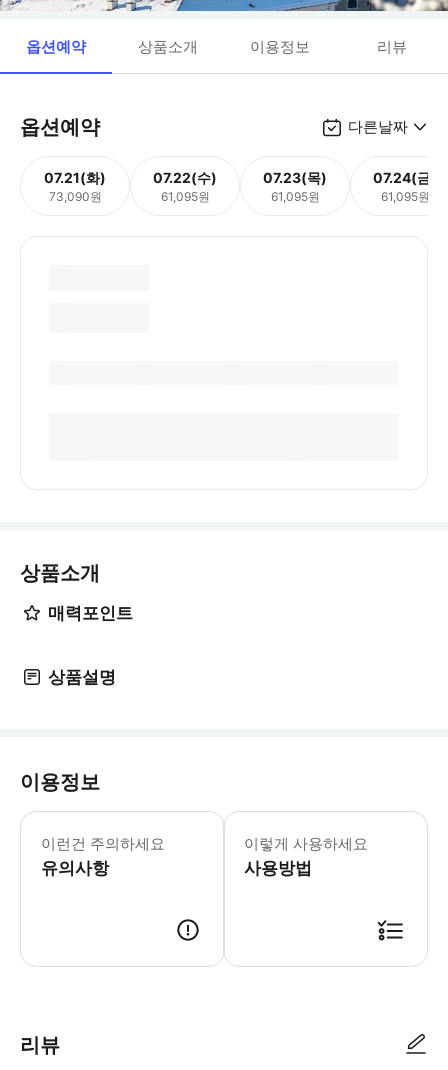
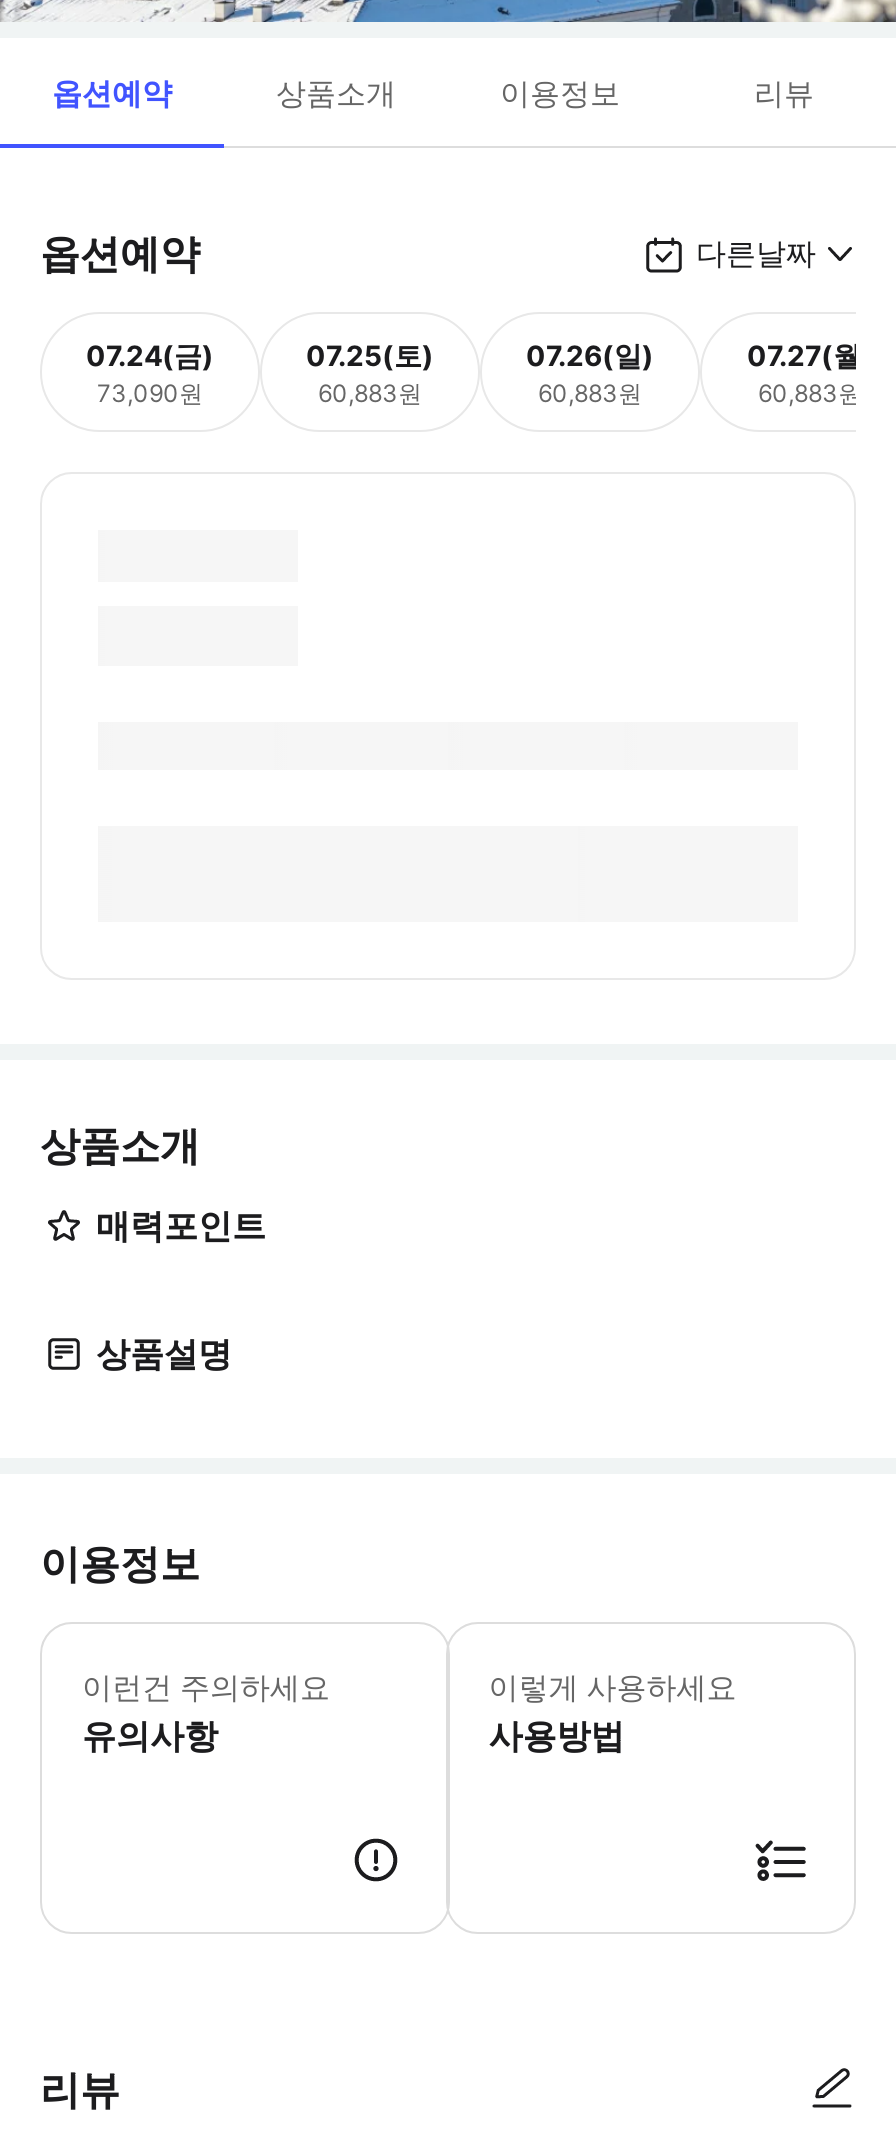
[44,168,106,185] 07.21(화) -> [86,337,214,371] 07.24(금)
[153,168,217,203] 07.22(수) | 61,095원 -> [306,337,434,407] 07.25(토) | 60,883원
[263,168,327,203] 07.23(목) | 61,095원 -> [526,337,654,407] 07.26(일) | 60,883원
[373,168,437,203] 07.24(금) | 61,095원 -> [747,337,873,407] 07.27(월) | 60,883원

